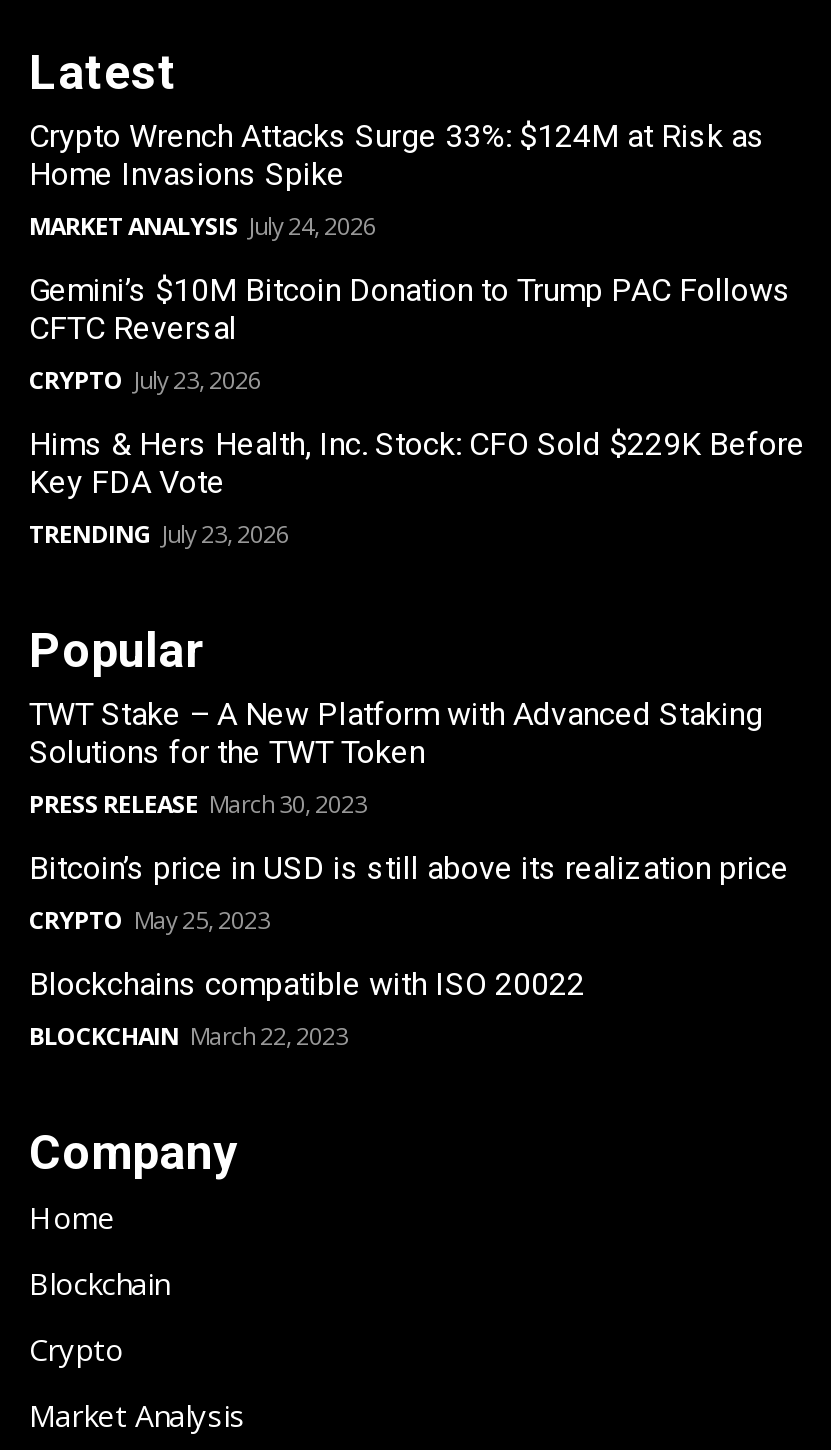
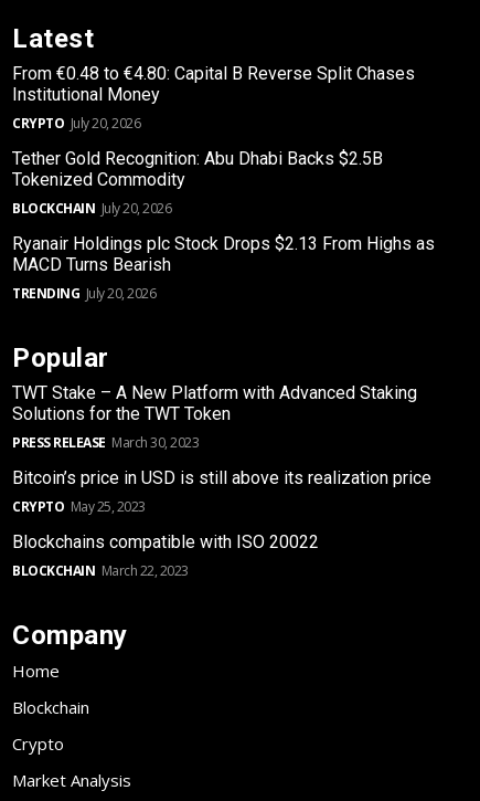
[29,117,765,243] Crypto Wrench Attacks Surge 33%: $124M at Risk as | Home Invasions Spike | MARKET ANALYSIS July 24, 2026 -> [12,63,415,132] From €0.48 to €4.80: Capital B Reverse Split Chases | Institutional Money | CRYPTO July 20, 2026
[29,271,791,397] Gemini’s $10M Bitcoin Donation to Trump PAC Follows | CFTC Reversal | CRYPTO July 23, 2026 -> [12,148,383,218] Tether Gold Recognition: Abu Dhabi Backs $2.5B | Tokenized Commodity | BLOCKCHAIN July 20, 2026
[29,425,805,551] Hims & Hers Health, Inc. Stock: CFO Sold $229K Before | Key FDA Vote | TRENDING July 23, 2026 -> [12,233,435,303] Ryanair Holdings plc Stock Drops $2.13 From Highs as | MACD Turns Bearish | TRENDING July 20, 2026

